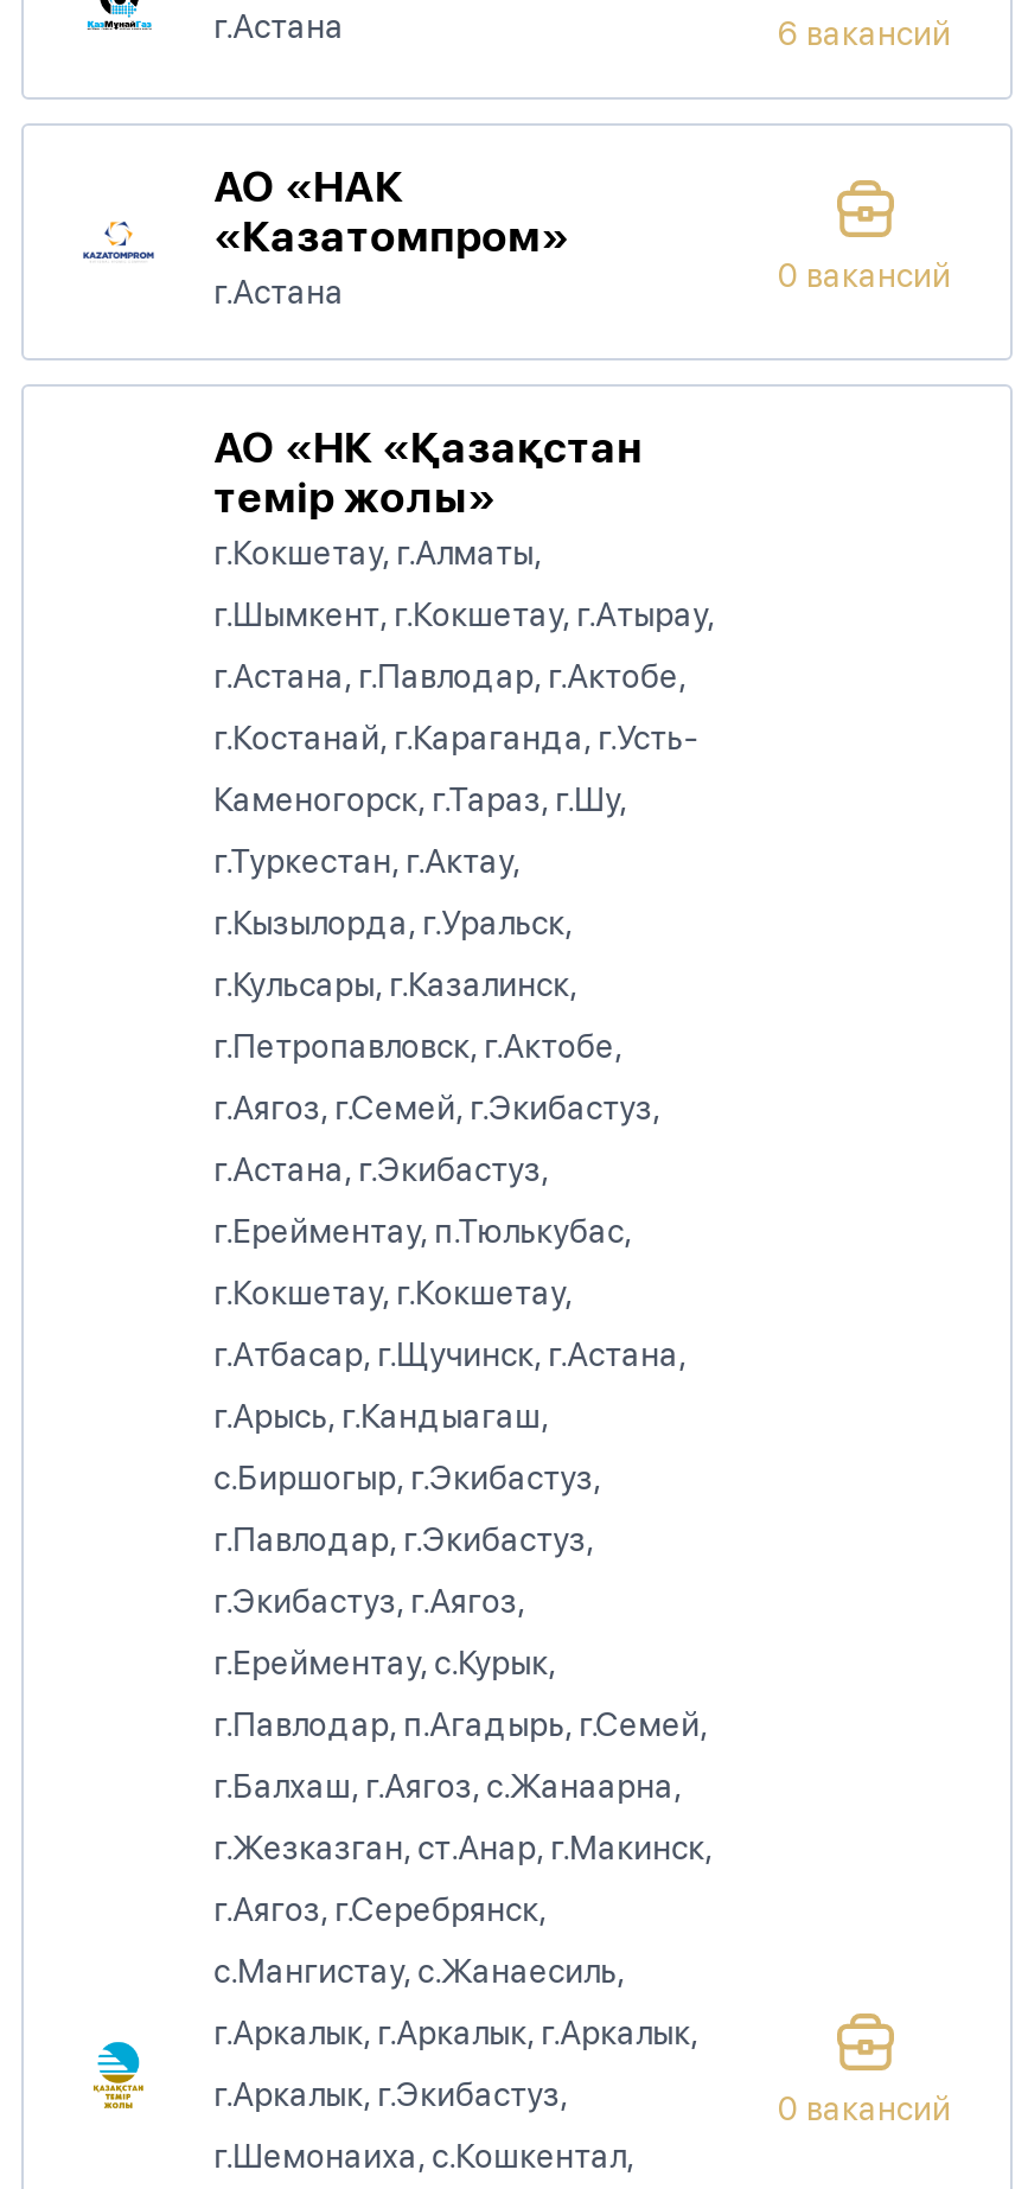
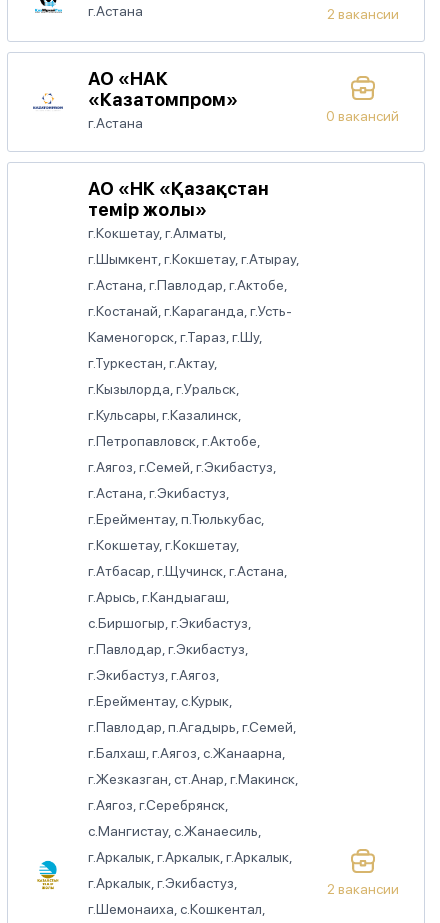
[778,14,951,52] 6 вакансий -> [327,6,399,22] 2 вакансии
[778,2089,951,2127] 0 вакансий -> [327,881,399,897] 2 вакансии

